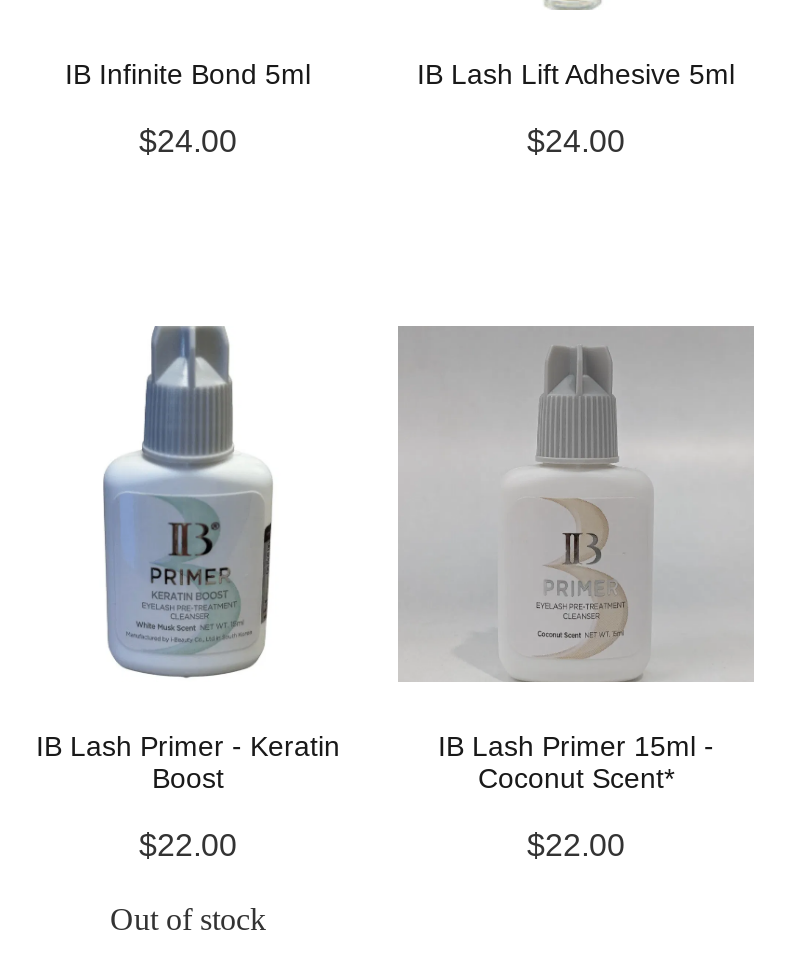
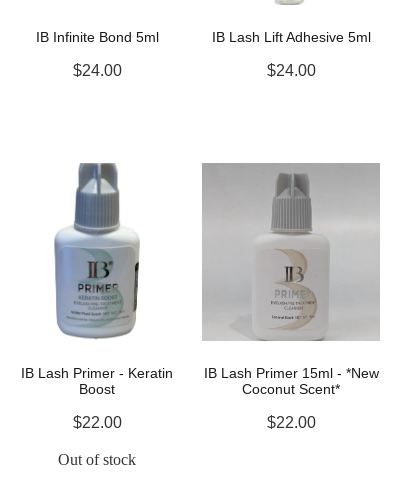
[438,730,714,762] IB Lash Primer 15ml - -> [203,365,378,381] IB Lash Primer 15ml - *New

